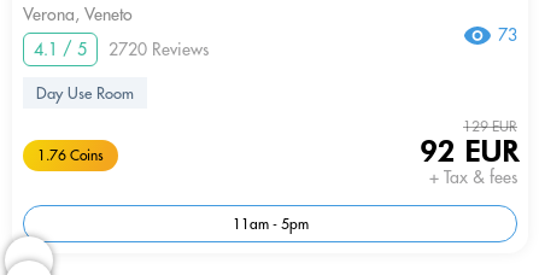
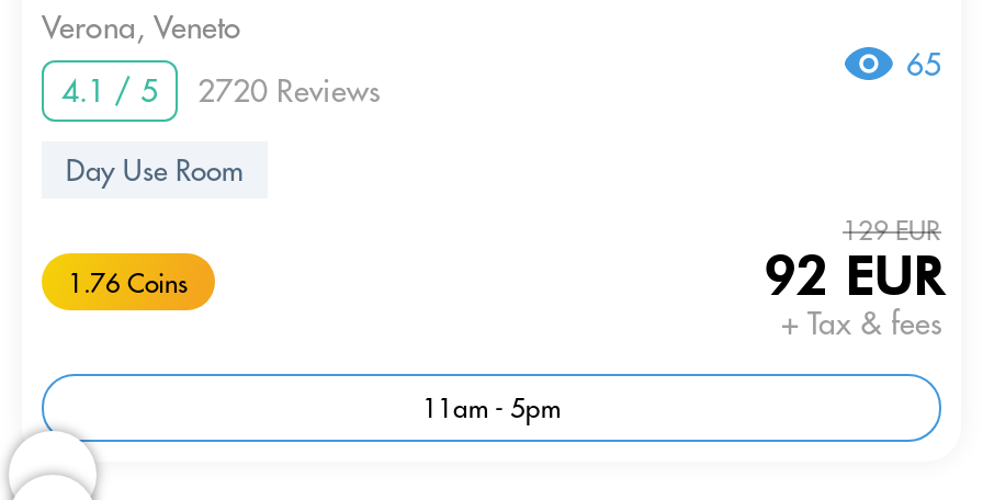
[498,24,517,46] 73 -> [906,44,941,83] 65

